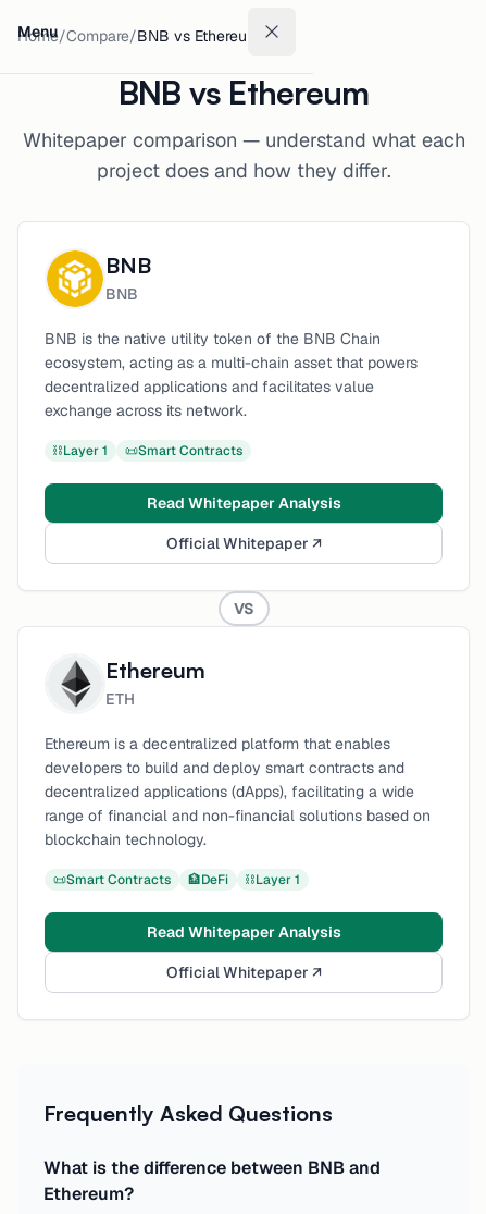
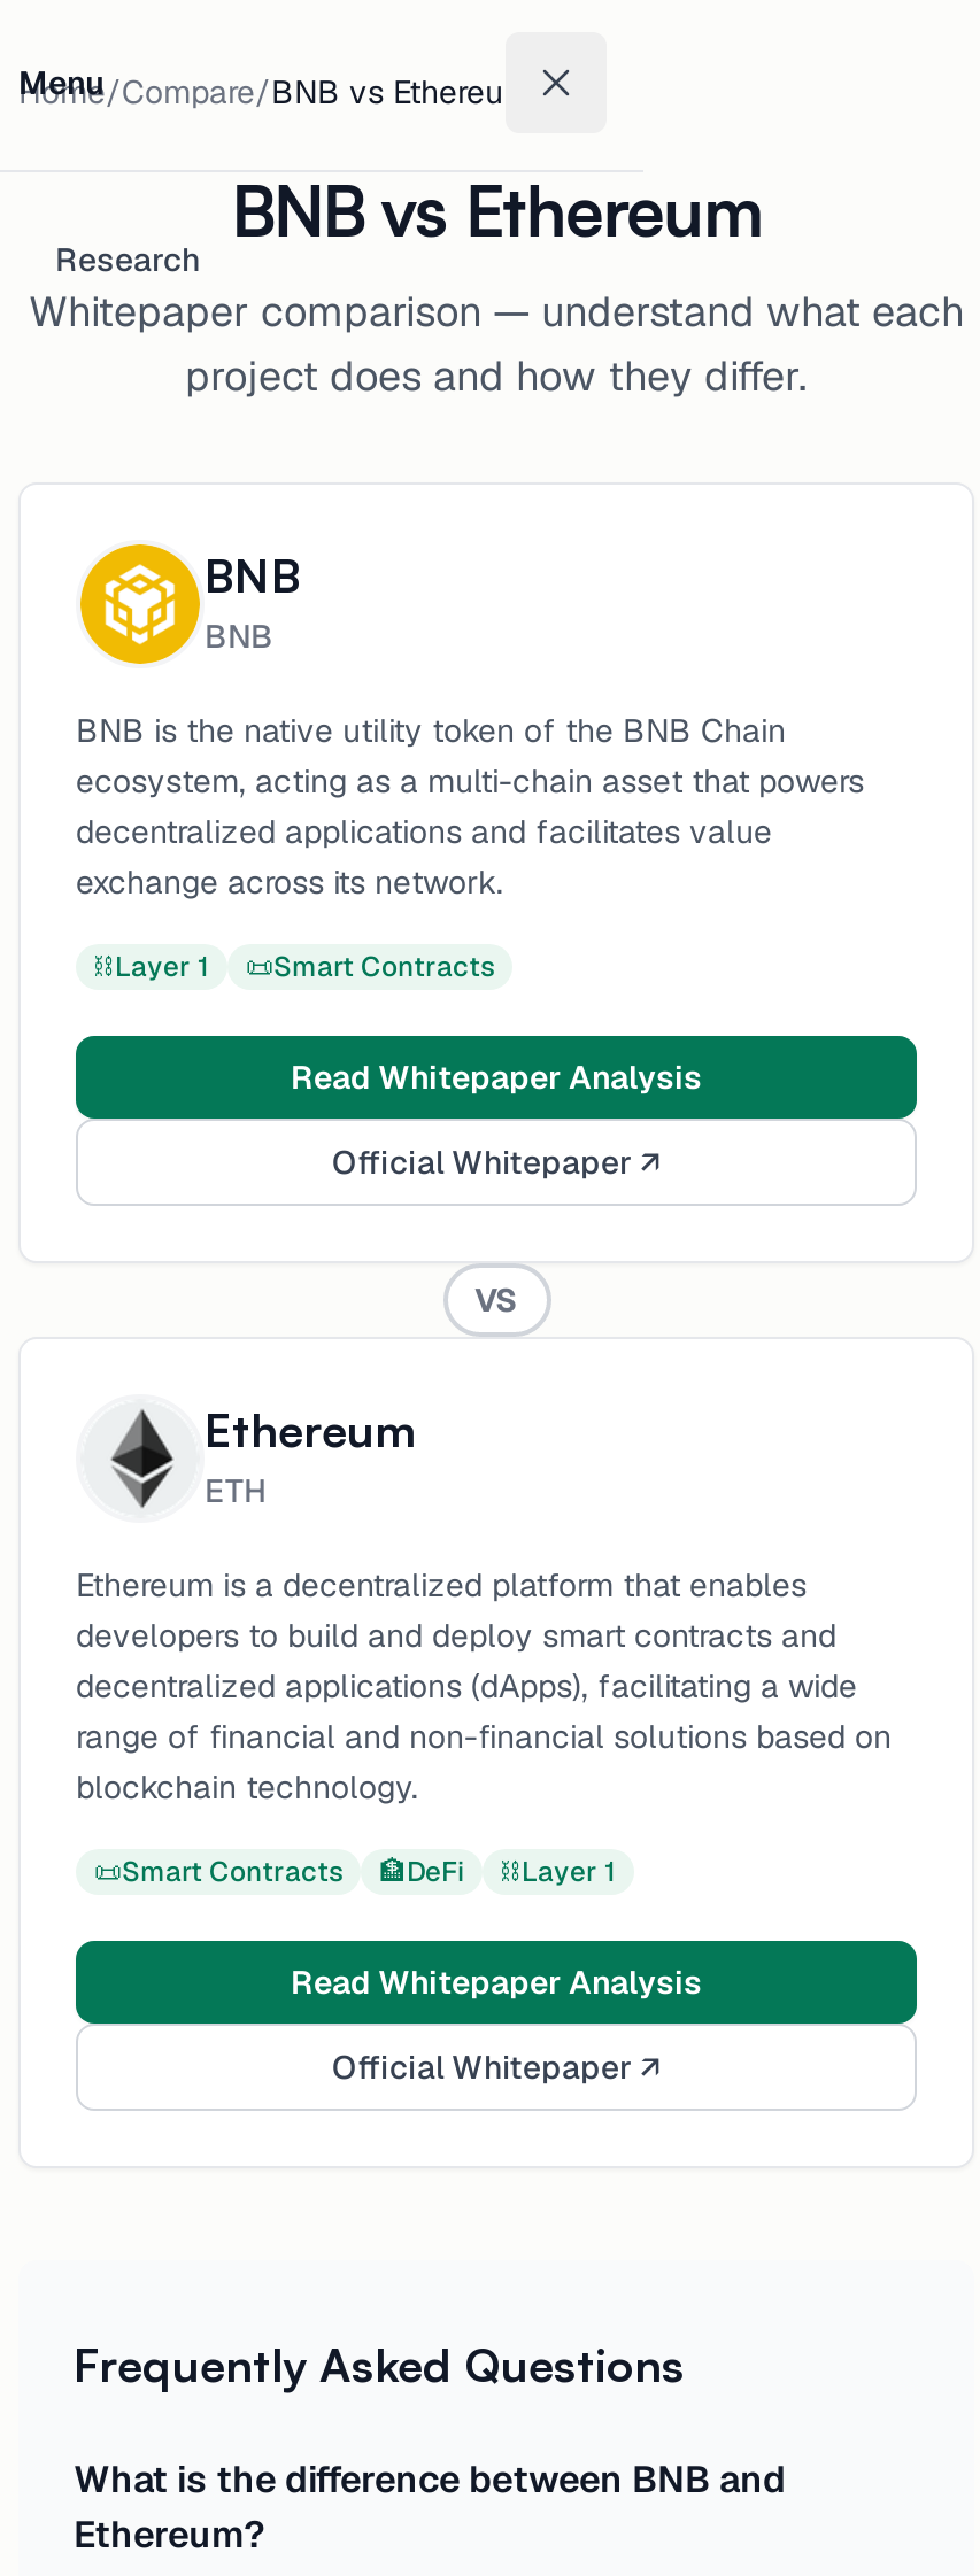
none -> [55,239,200,280] Research

